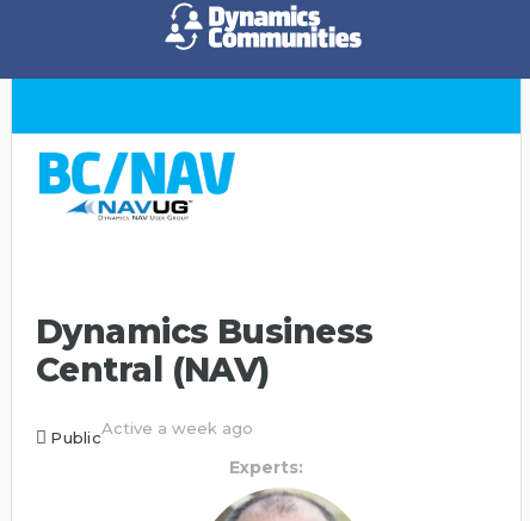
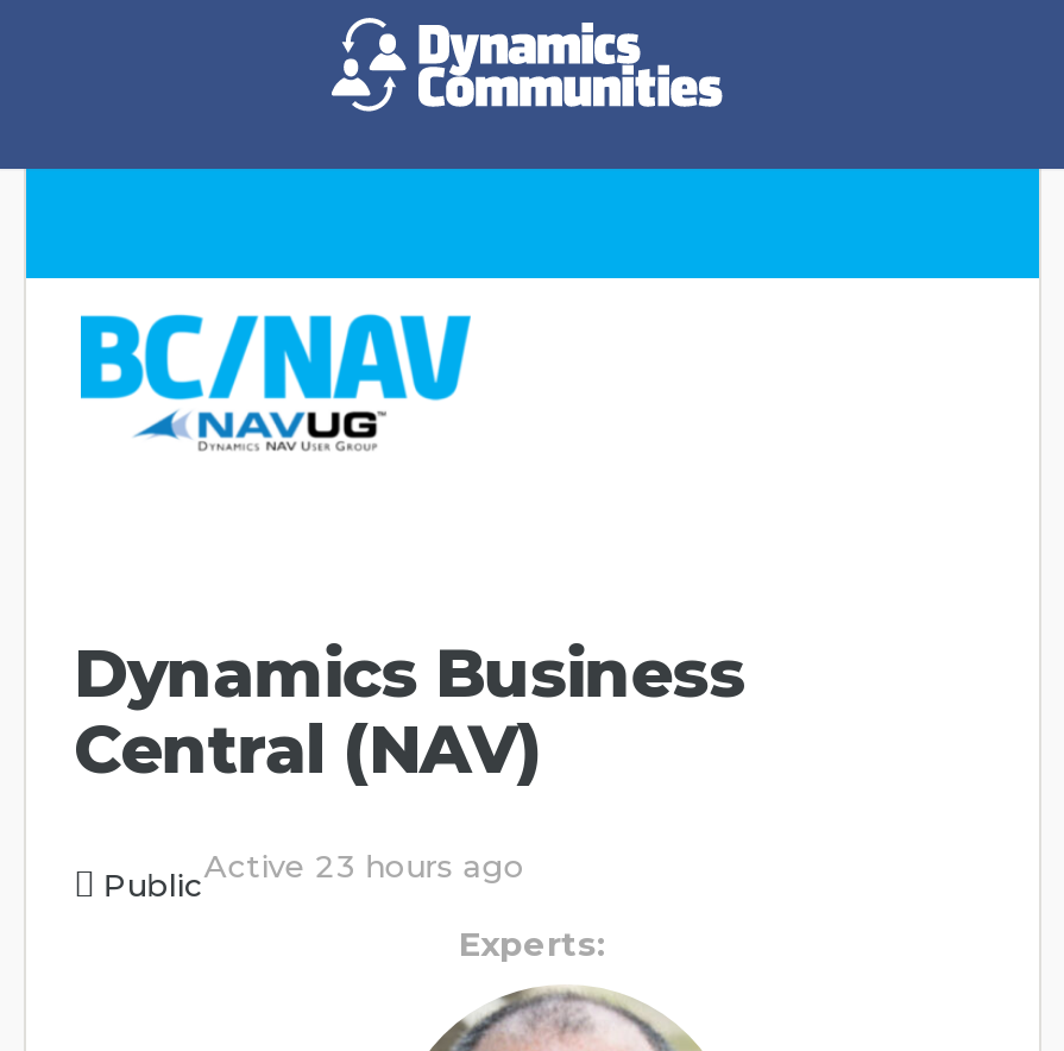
[50,418,253,447] PublicActive a week ago -> [103,847,525,904] PublicActive 23 hours ago

